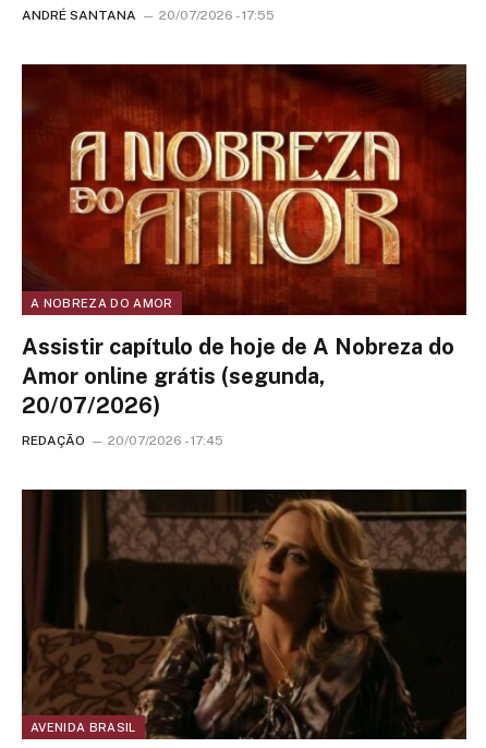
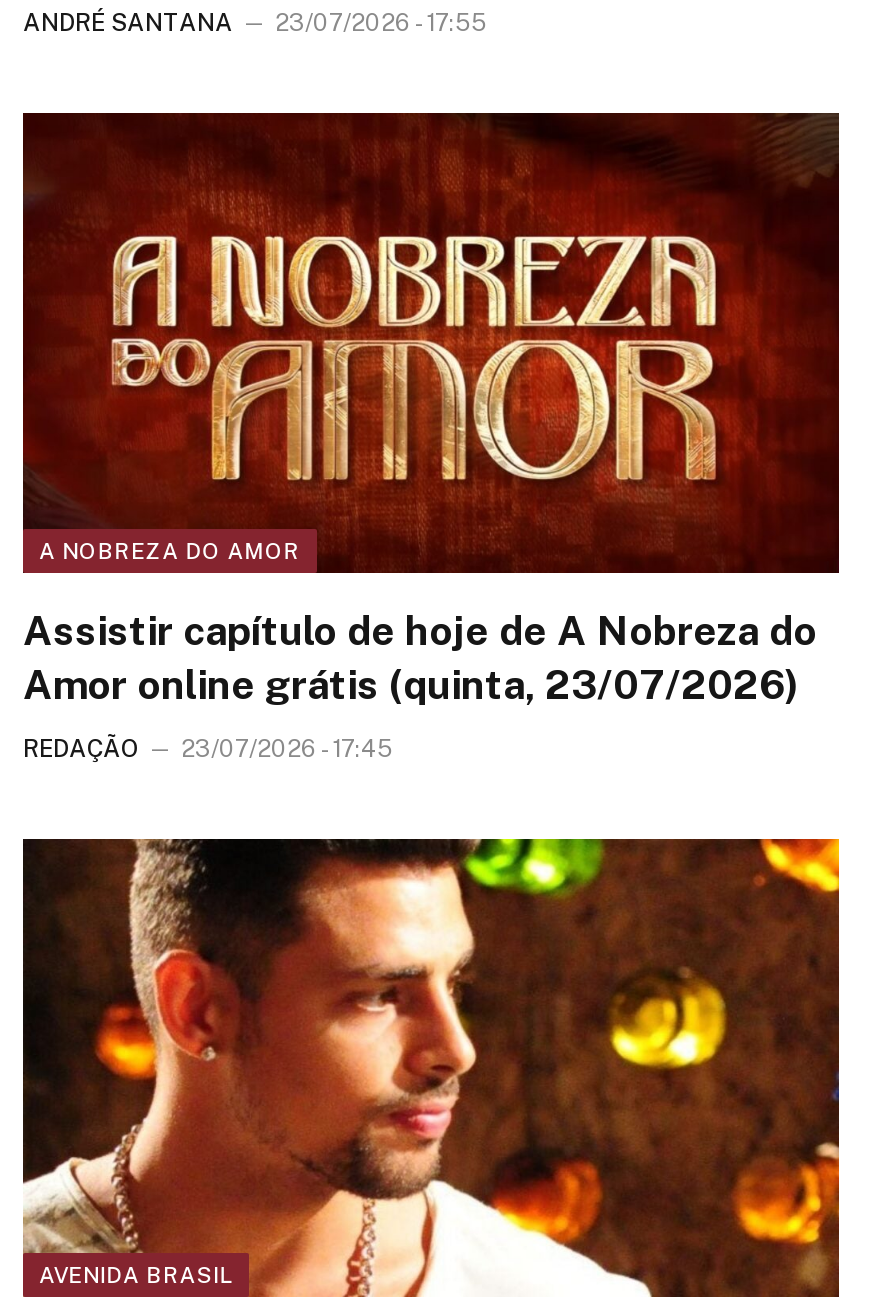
[22,8,275,23] ANDRÉ SANTANA 20/07/2026 - 17:55 -> [23,9,487,37] ANDRÉ SANTANA 23/07/2026 - 17:55
[22,363,325,418] Amor online grátis (segunda, | 20/07/2026) -> [23,660,799,708] Amor online grátis (quinta, 23/07/2026)
[22,432,223,448] REDAÇÃO 20/07/2026 - 17:45 -> [23,734,393,762] REDAÇÃO 23/07/2026 - 17:45
[21,488,467,740] [image] -> [23,837,841,1299] [image]

